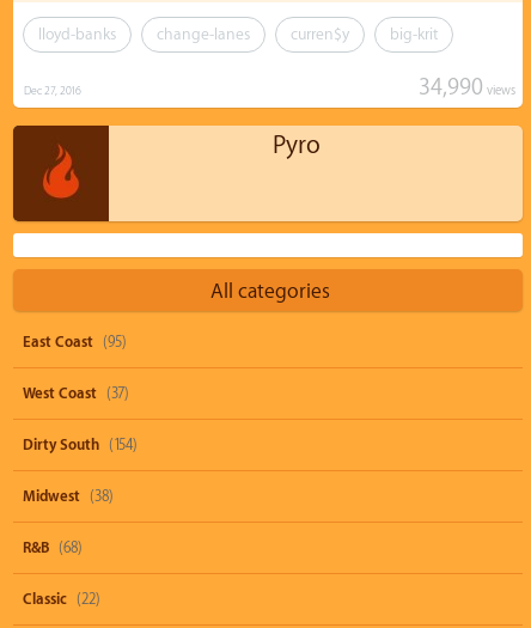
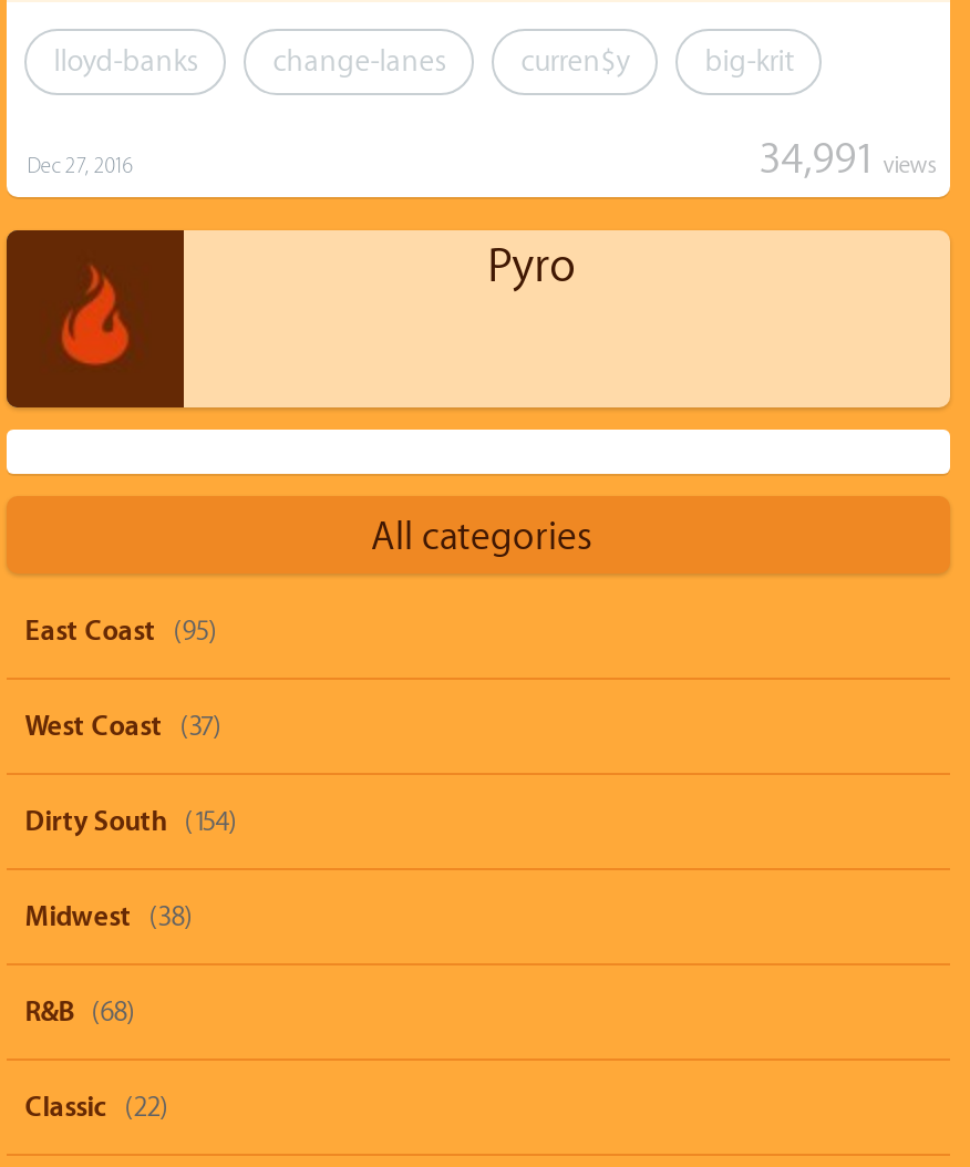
[418,74,515,100] 34,990 views -> [759,135,936,184] 34,991 views

